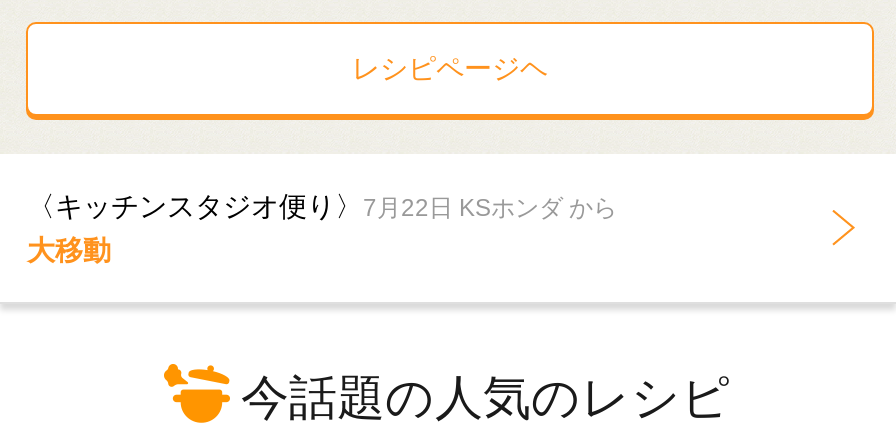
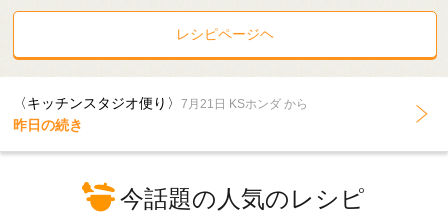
[27,190,617,266] 〈キッチンスタジオ便り〉7月22日 KSホンダ から | 大移動 -> [13,95,308,133] 〈キッチンスタジオ便り〉7月21日 KSホンダ から | 昨日の続き

